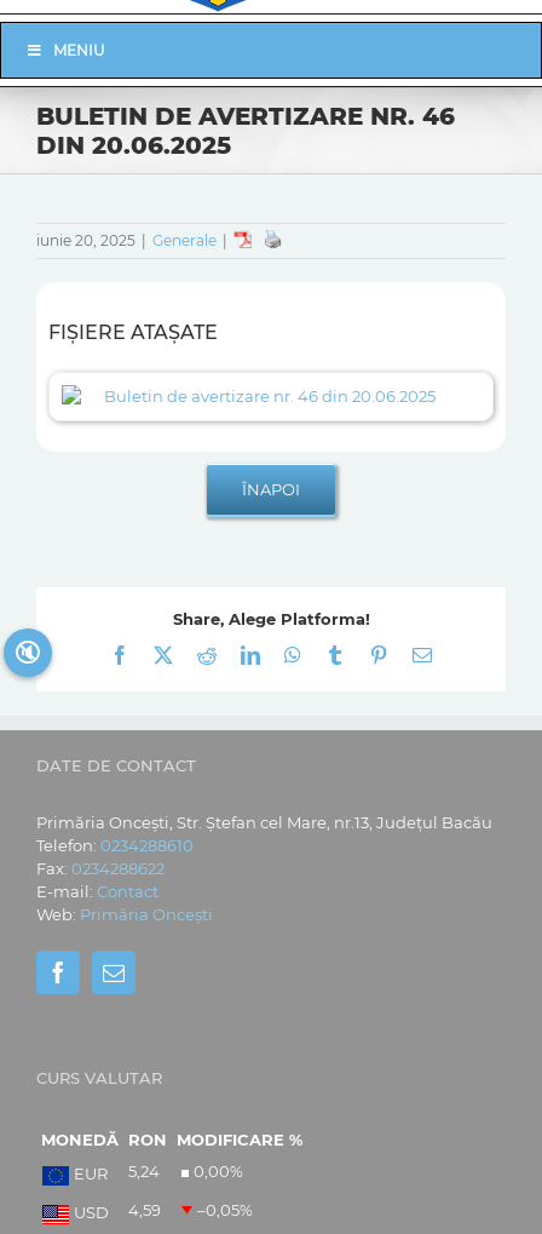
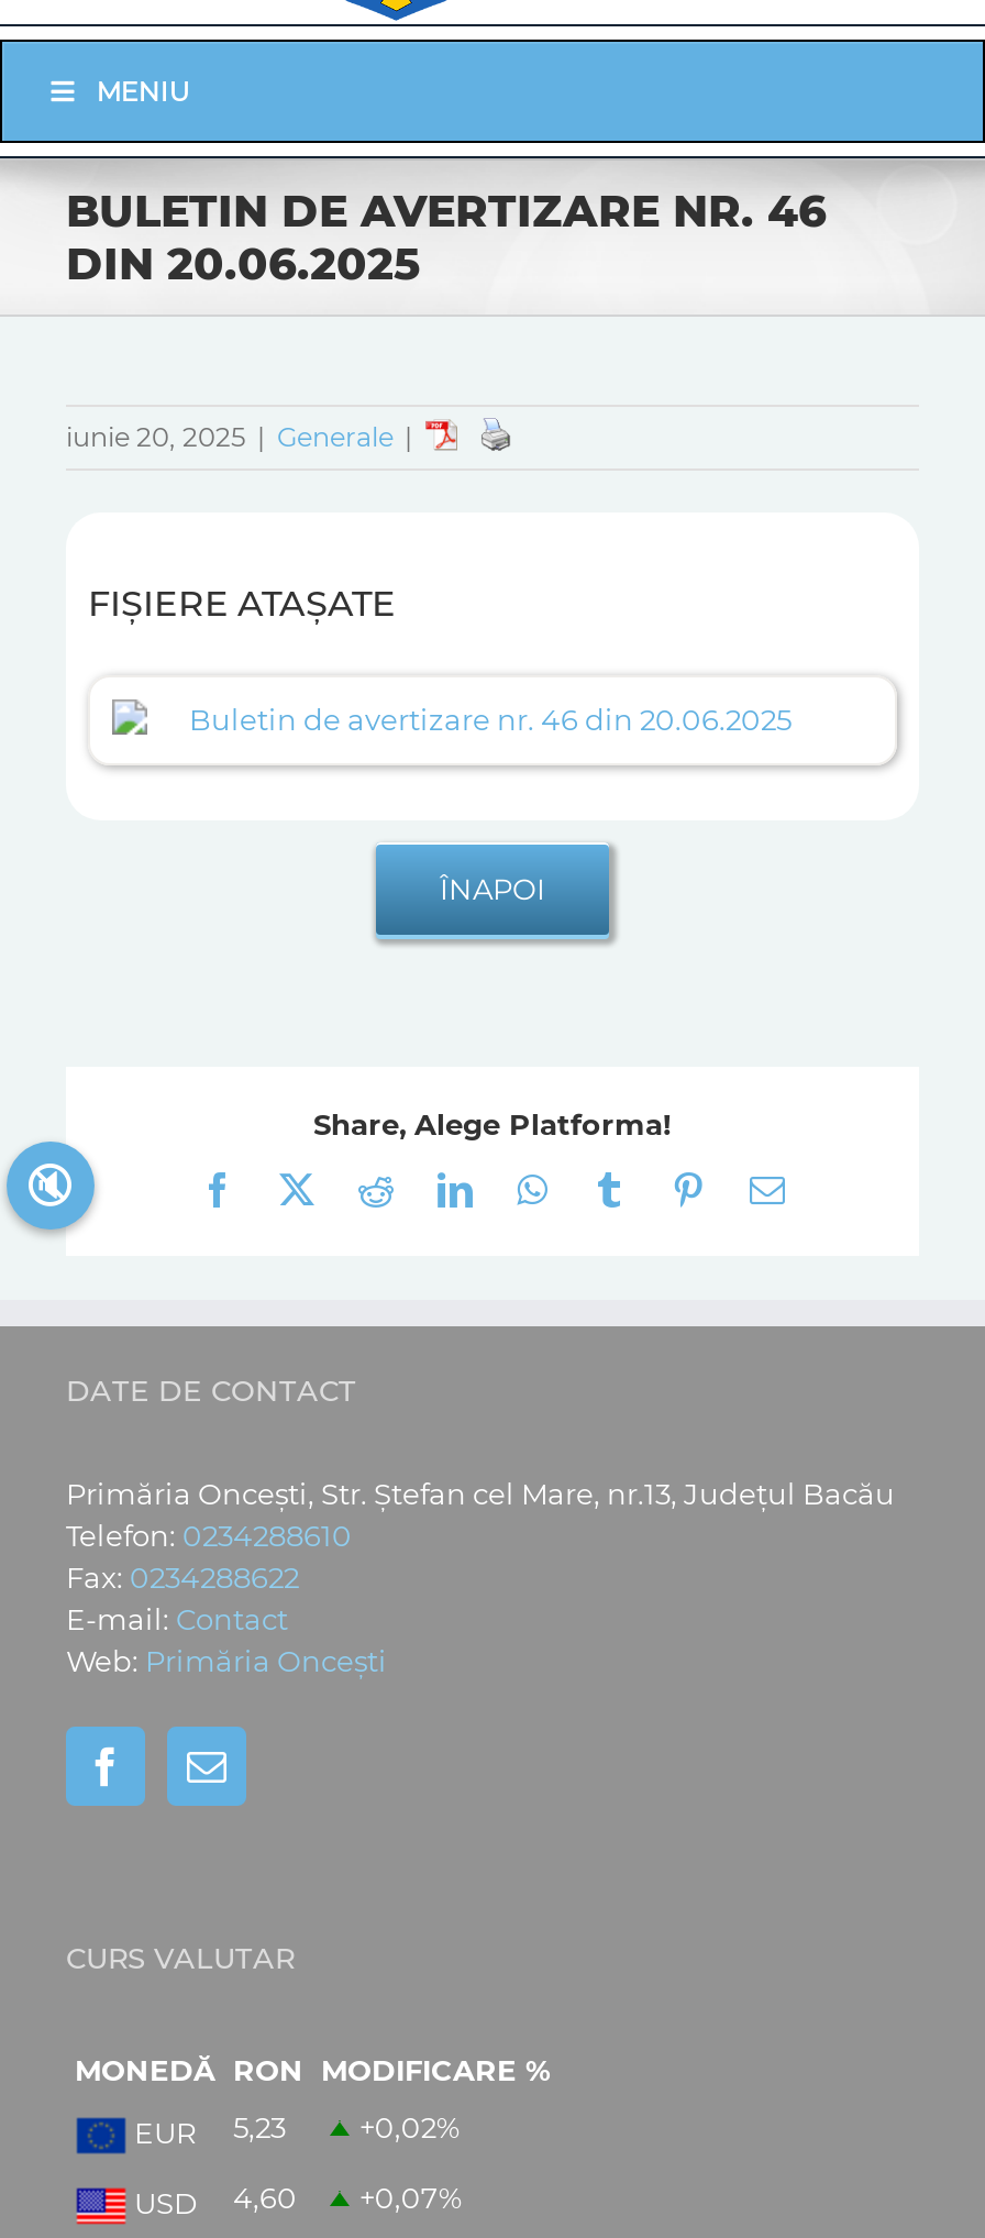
[128,1161,160,1181] 5,24 -> [233,2110,286,2145] 5,23
[193,1161,243,1181] 0,00% -> [359,2110,460,2145] +0,02%
[128,1200,161,1220] 4,59 -> [233,2180,297,2215] 4,60
[198,1200,253,1220] –0,05% -> [359,2180,463,2215] +0,07%

